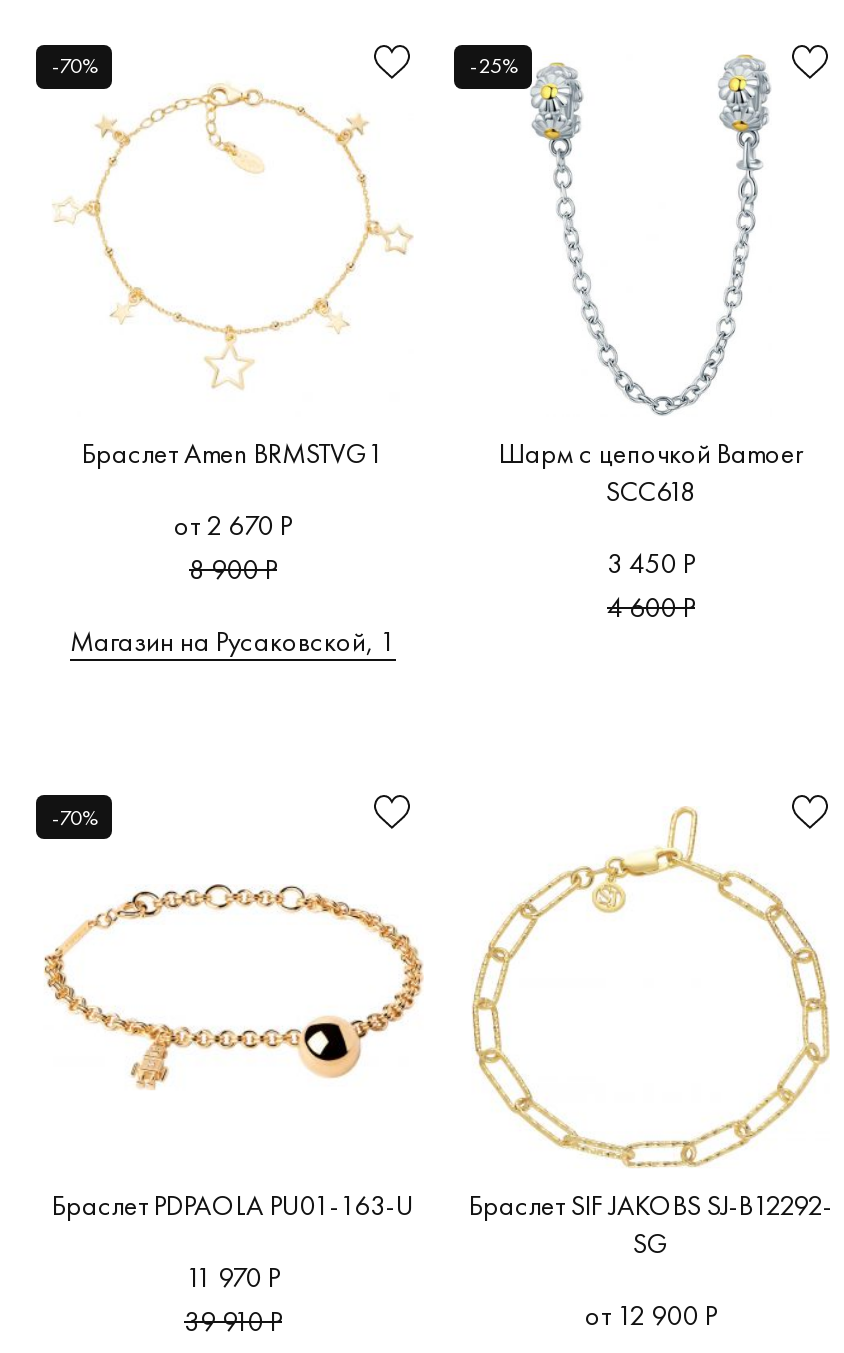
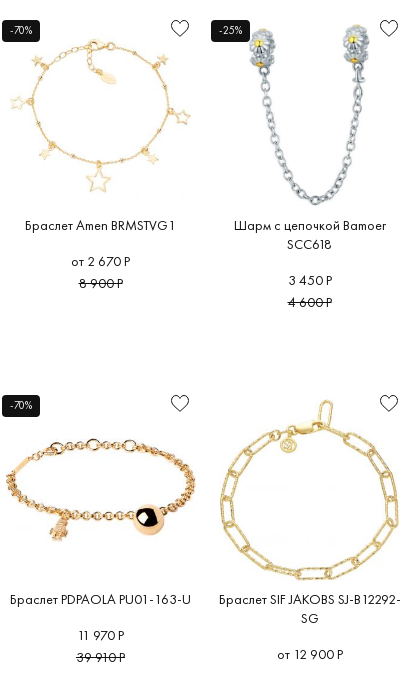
[70,624,396,660] Магазин на Русаковской, 1 -> none

